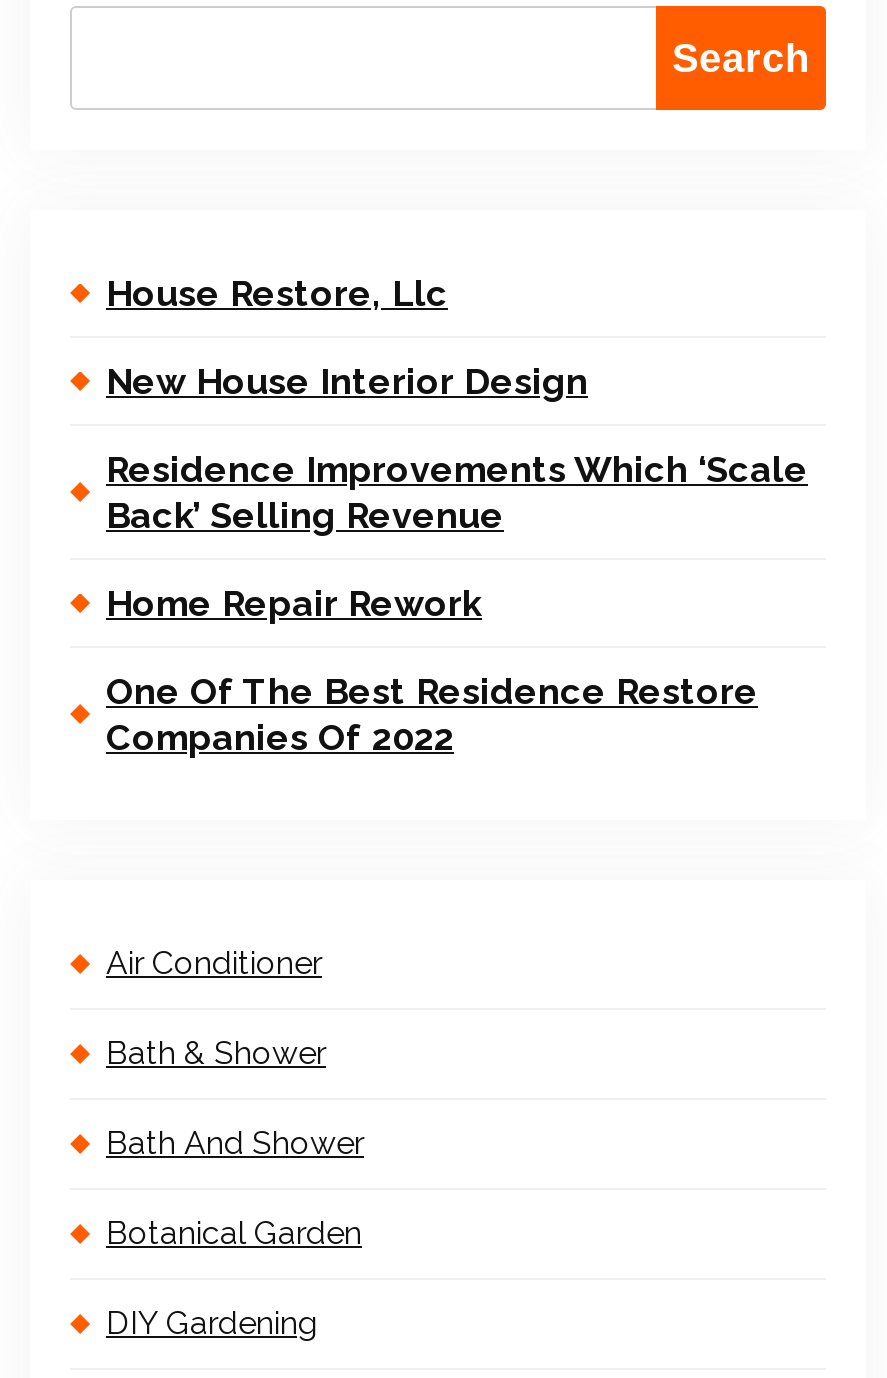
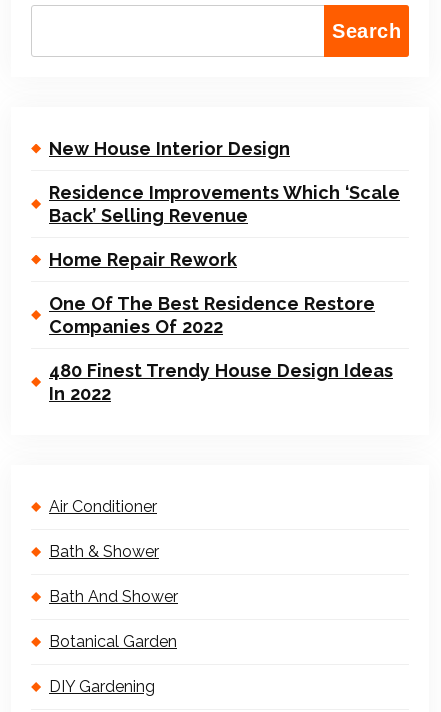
[106,272,448,314] House Restore, Llc -> none
moved [106,360,808,758] -> [49,138,400,337]: New House Interior Design | Residence Improvements Which ‘Scale | Back’ Selling Revenue | Home Repair Rework | One Of The Best Residence Restore | Companies Of 2022
none -> [49,360,393,404] 480 Finest Trendy House Design Ideas | In 2022

